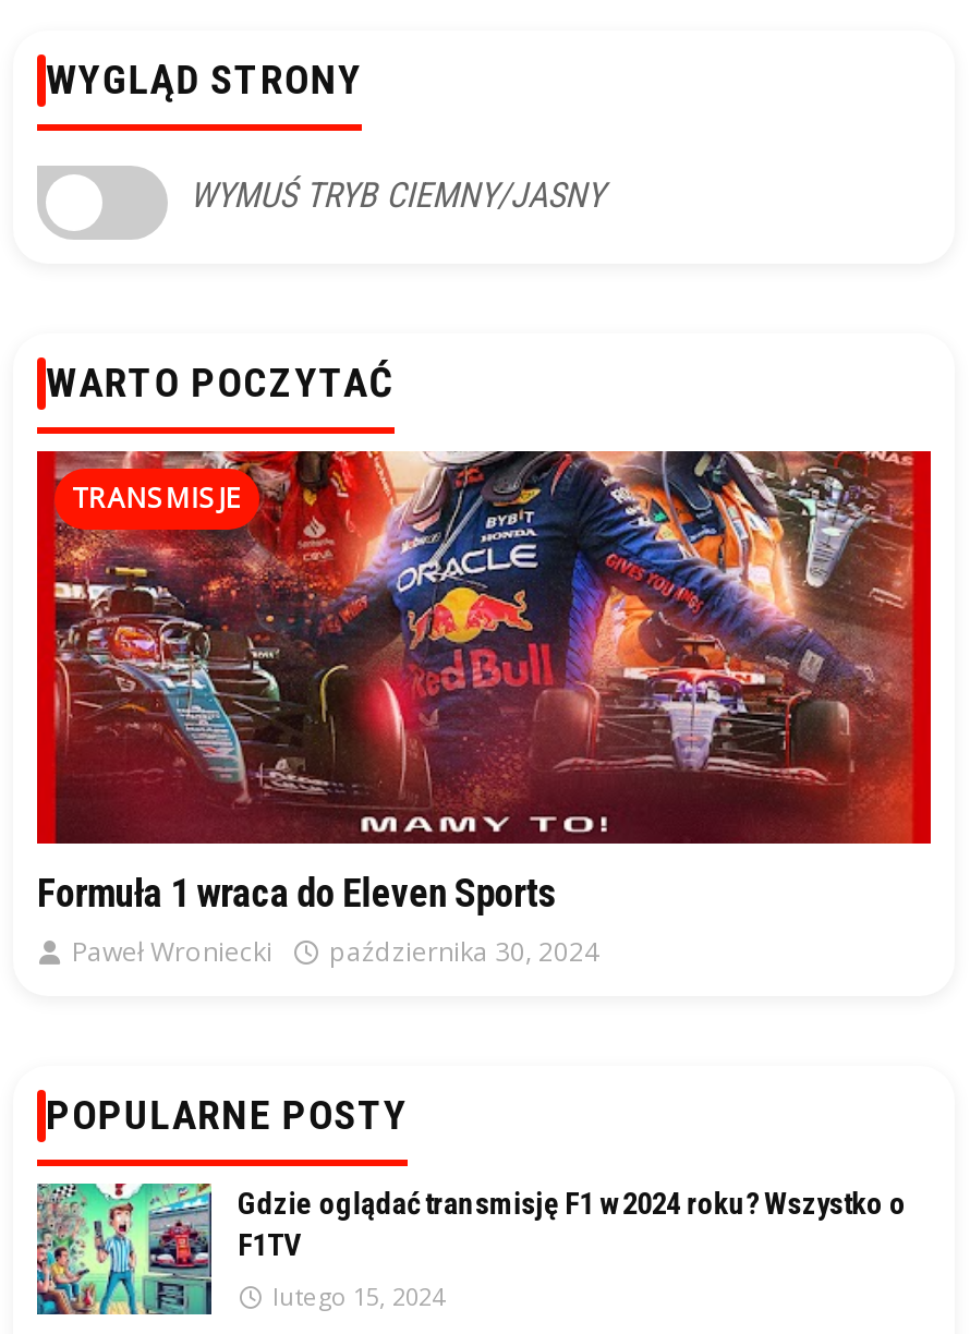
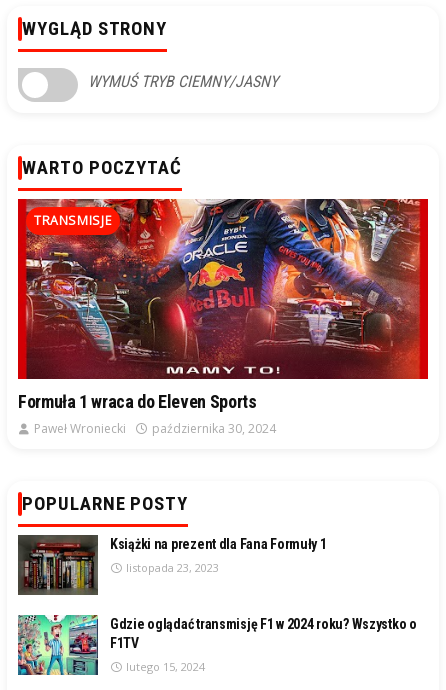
none -> [17,534,327,596] [image] | Książki na prezent dla Fana Formuły 1 | listopada 23, 2023

